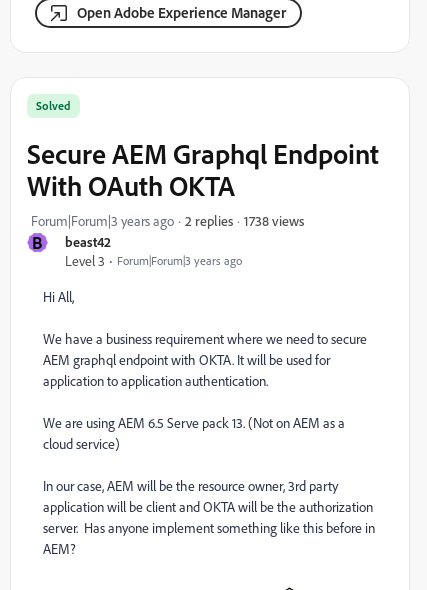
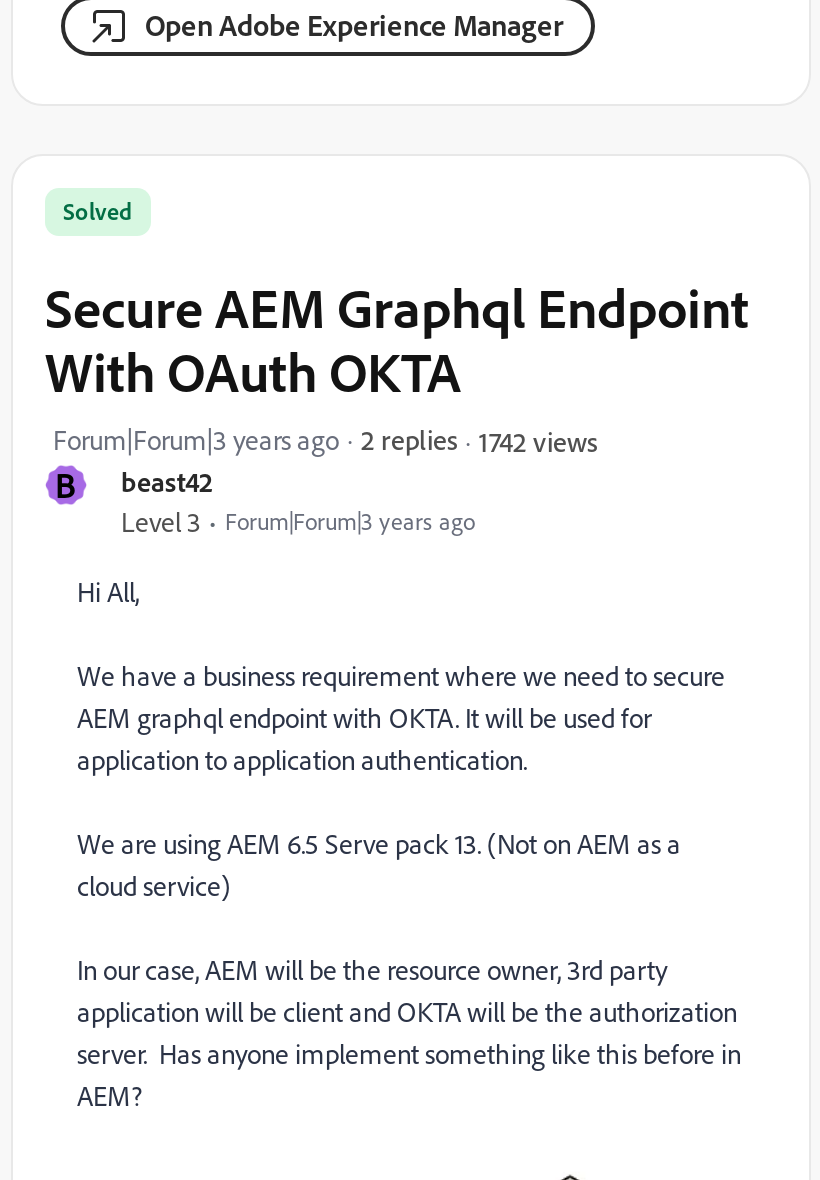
[244,211,304,228] 1738 views -> [479,423,597,457] 1742 views

